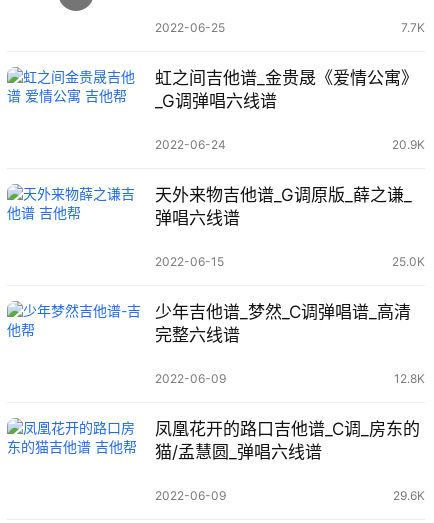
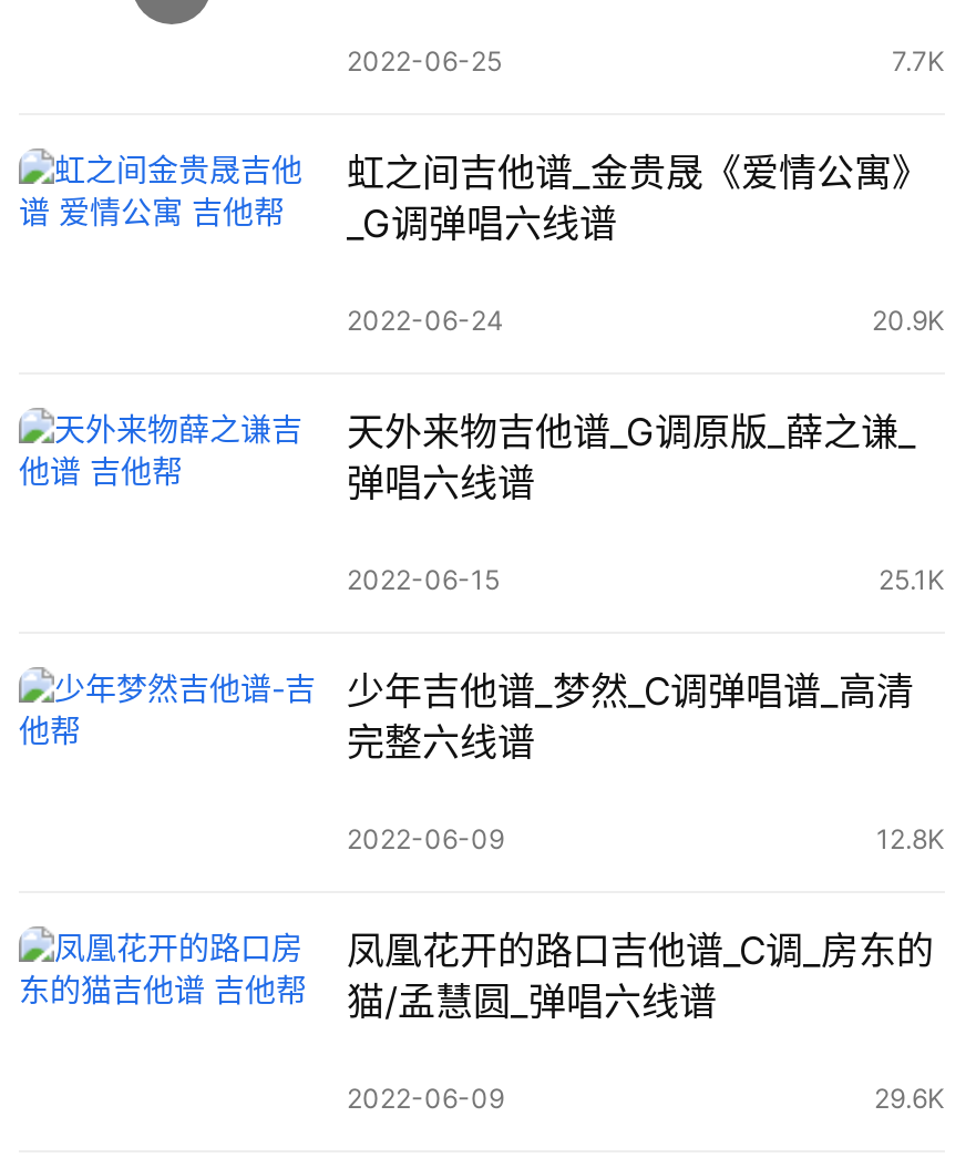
[392,254,425,269] 25.0K -> [879,563,945,596] 25.1K

